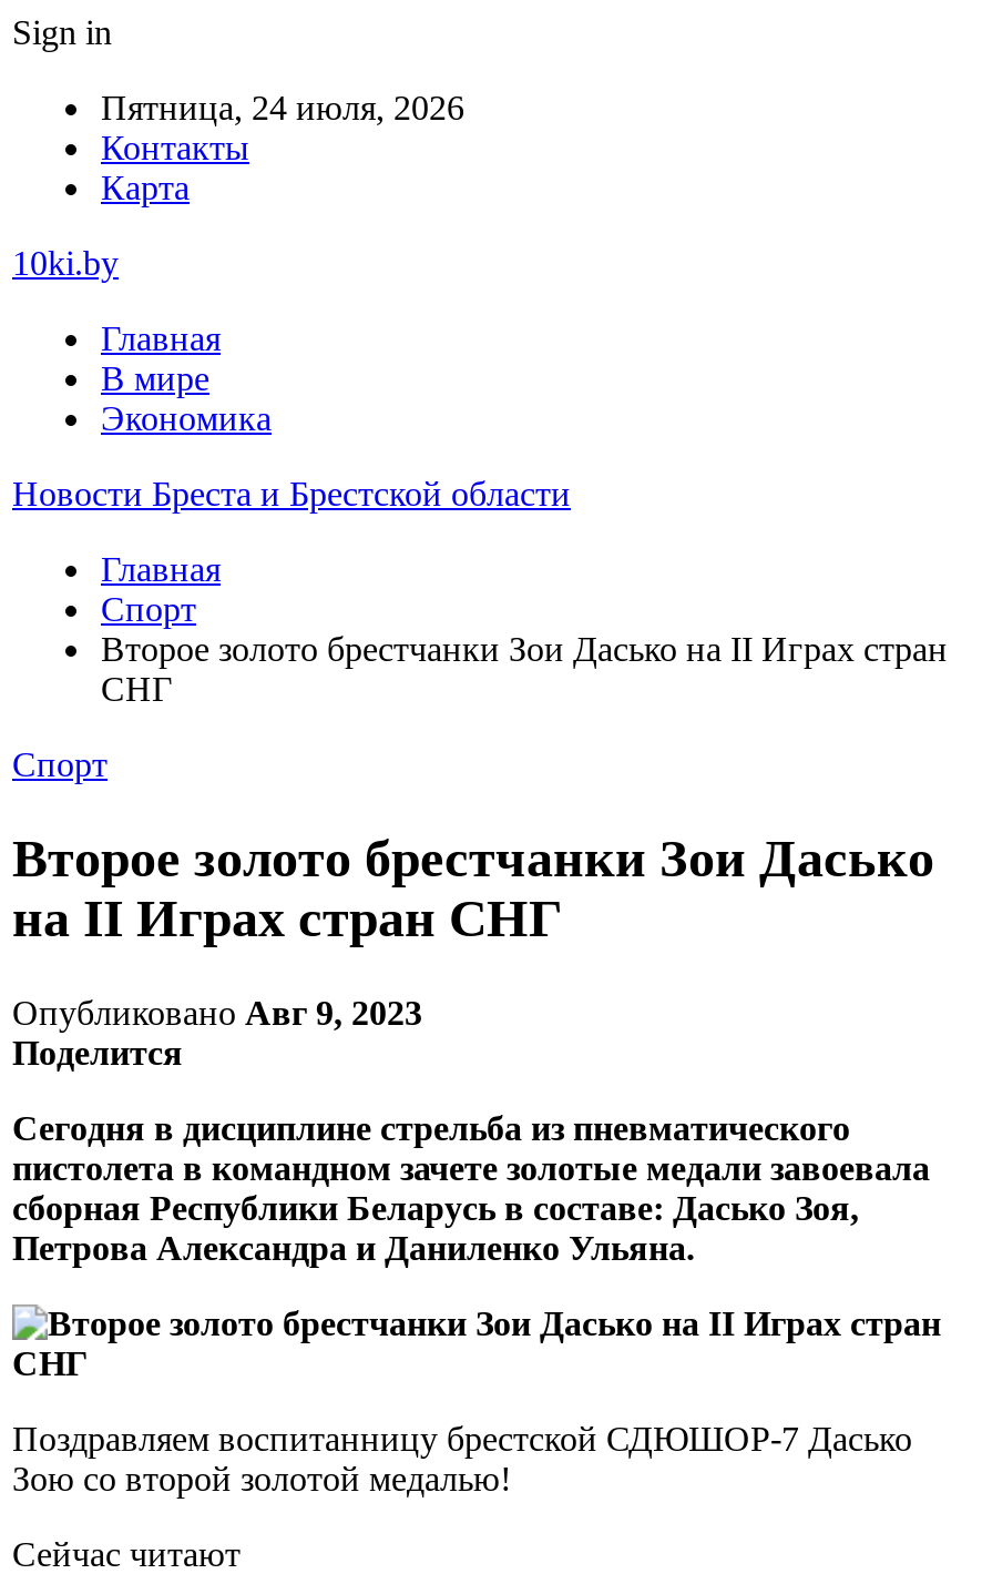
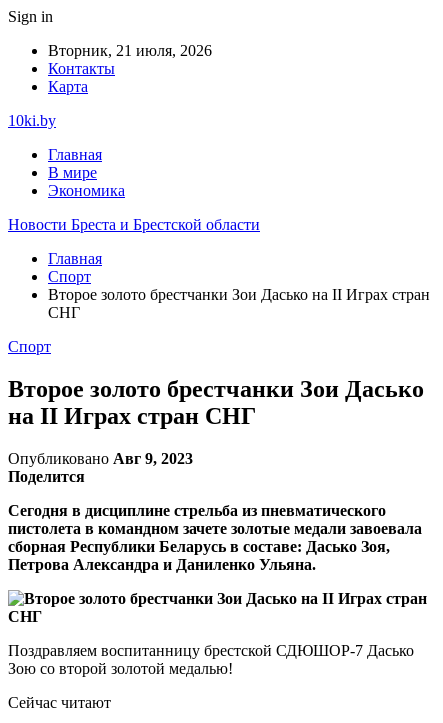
[101,89,464,126] Пятница, 24 июля, 2026 -> [48,42,212,59] Вторник, 21 июля, 2026

